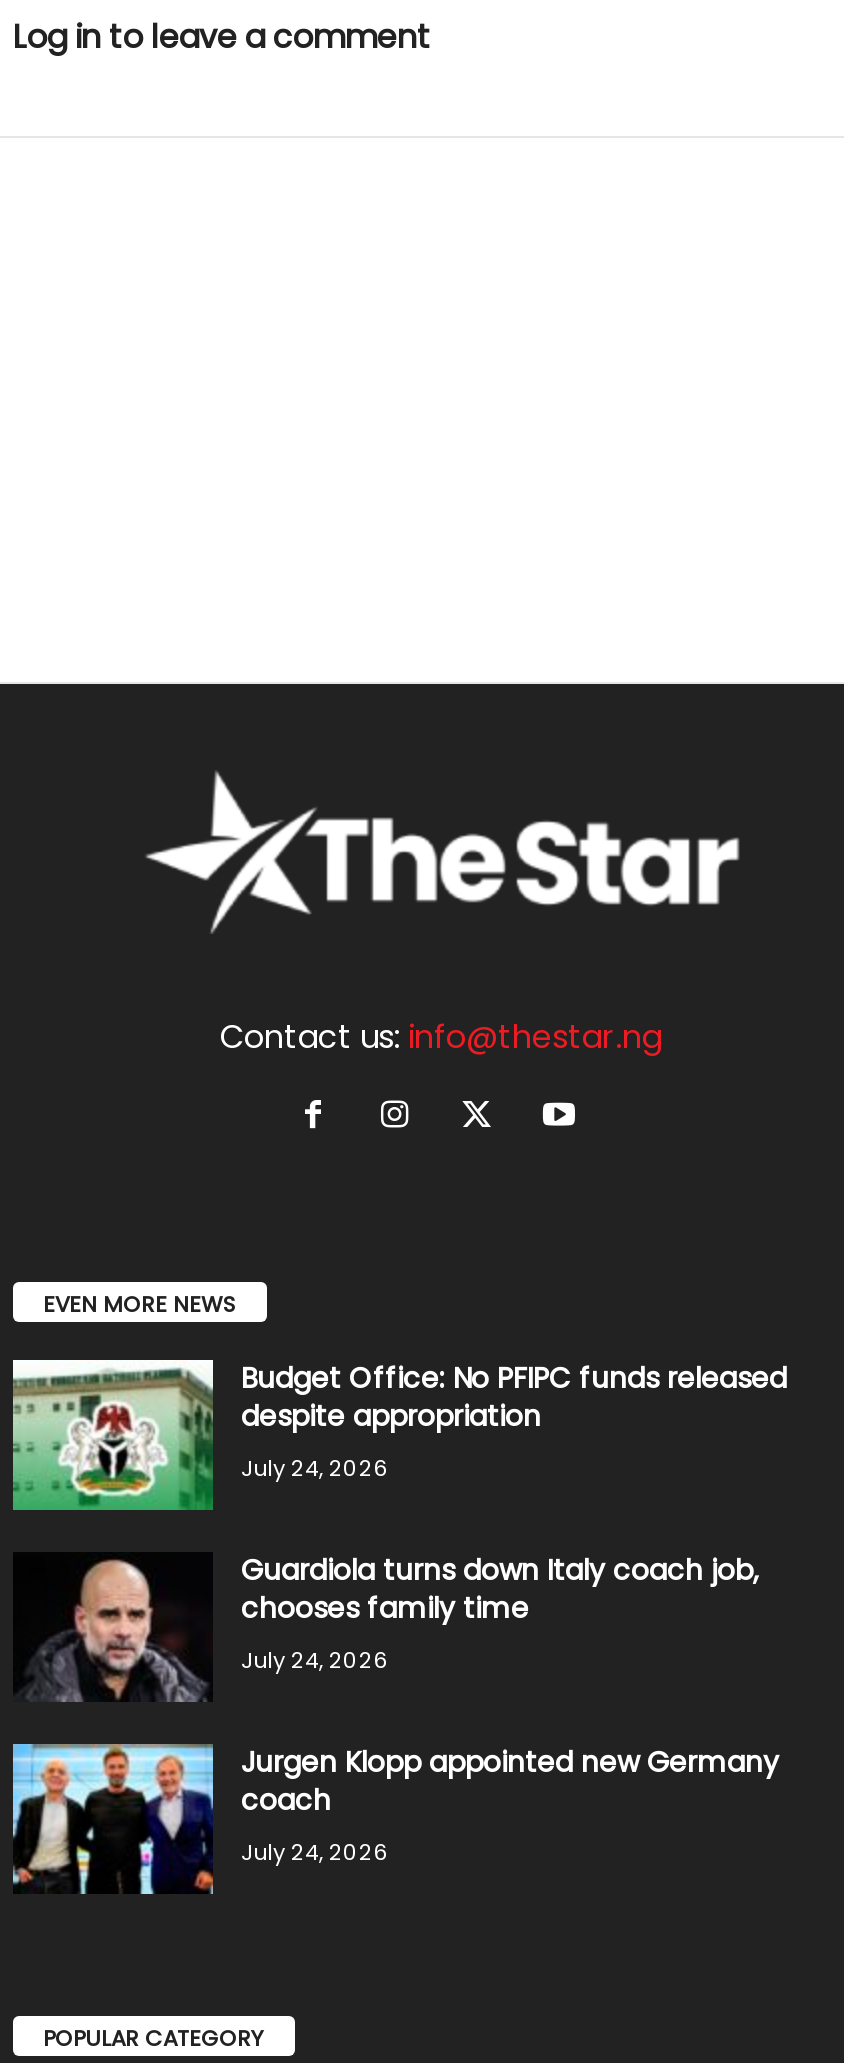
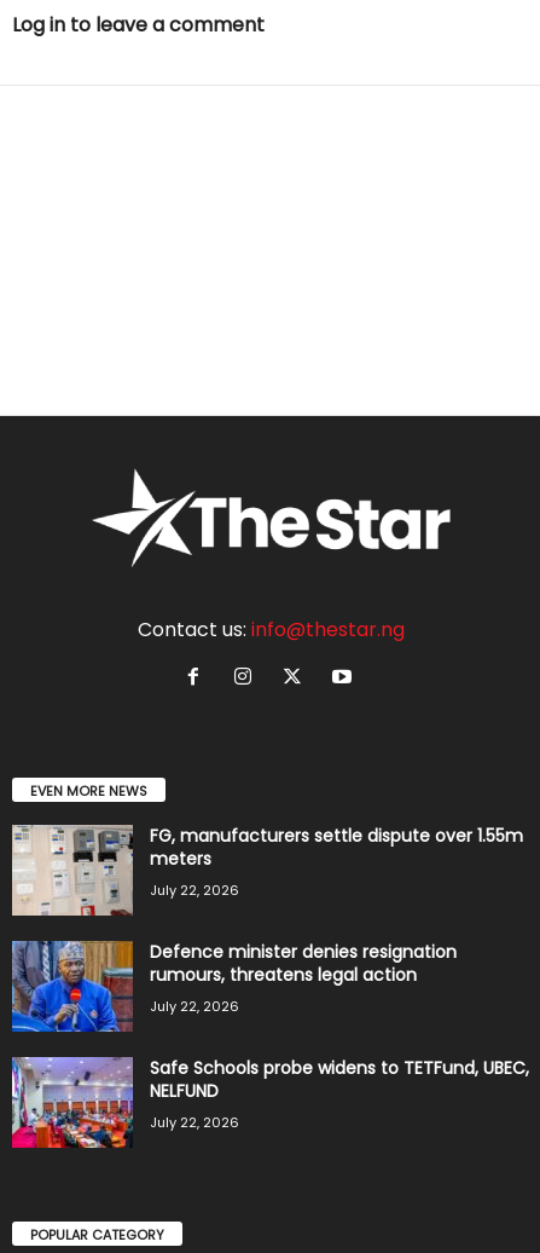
[11,1357,787,1512] [image] | Budget Office: No PFIPC funds released | despite appropriation | July 24, 2026 -> [11,823,523,917] [image] | FG, manufacturers settle dispute over 1.55m | meters | July 22, 2026
[13,1549,759,1702] [image] | Guardiola turns down Italy coach job, | chooses family time | July 24, 2026 -> [11,939,457,1033] [image] | Defence minister denies resignation | rumours, threatens legal action | July 22, 2026
[11,1741,779,1896] [image] | Jurgen Klopp appointed new Germany | coach | July 24, 2026 -> [11,1055,529,1149] [image] | Safe Schools probe widens to TETFund, UBEC, | NELFUND | July 22, 2026

